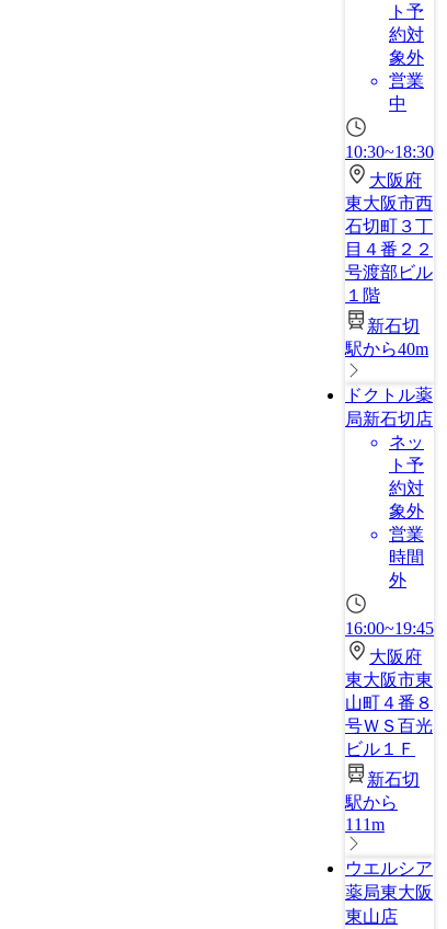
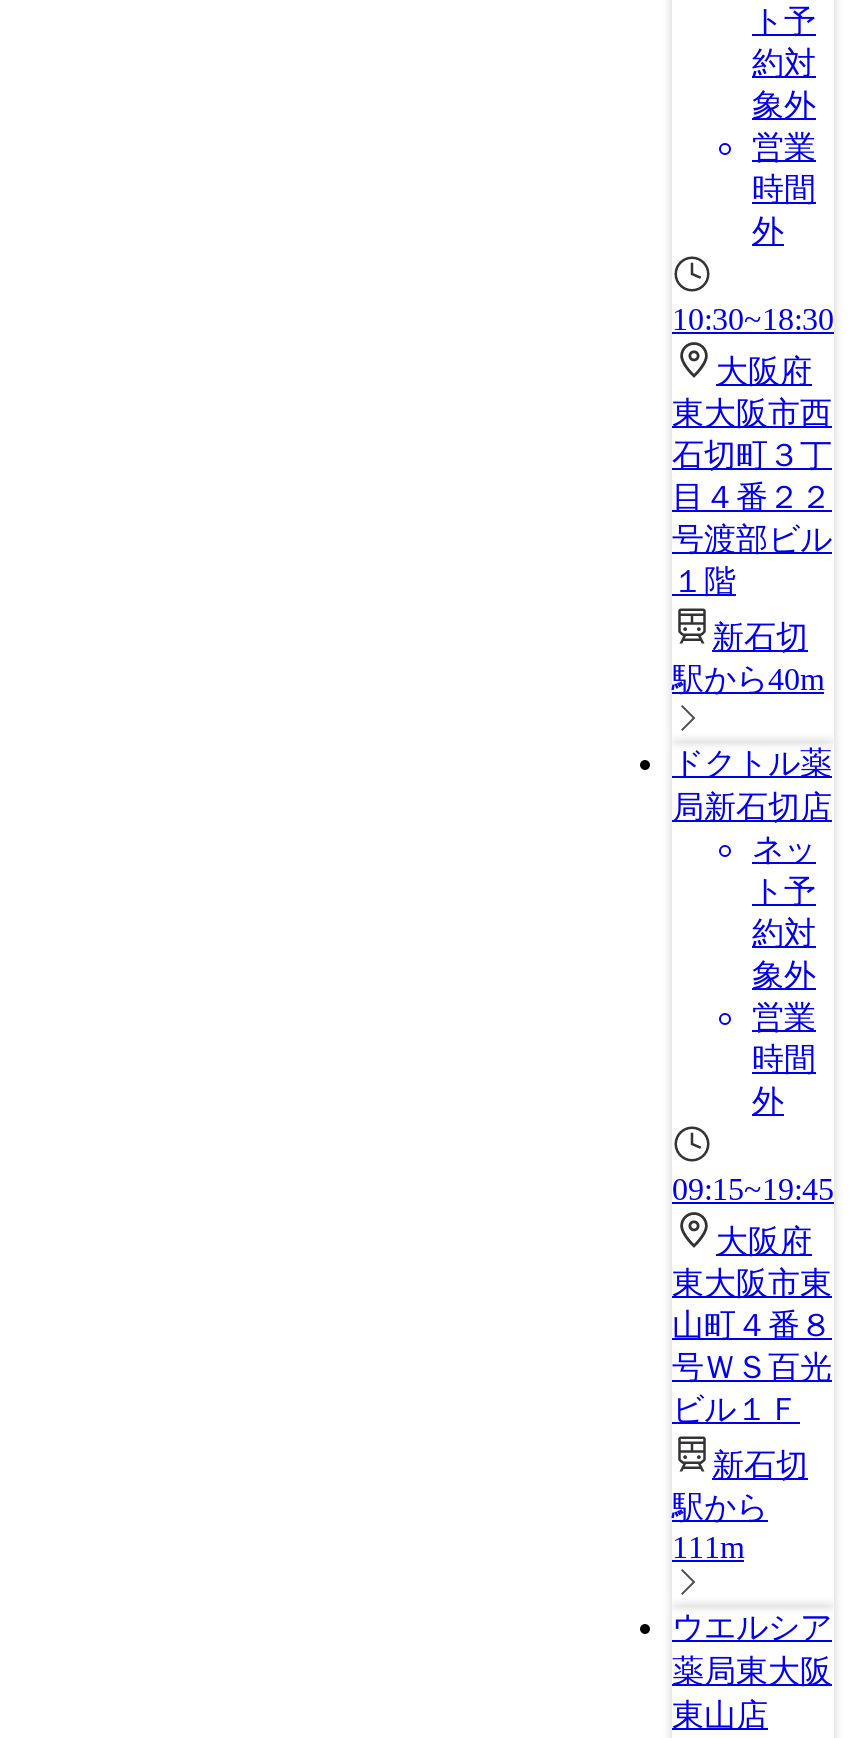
[389,94,406,113] 中 -> [752,172,816,248] 時間 | 外
[345,619,434,638] 16:00~19:45 -> [672,1172,834,1206] 09:15~19:45

